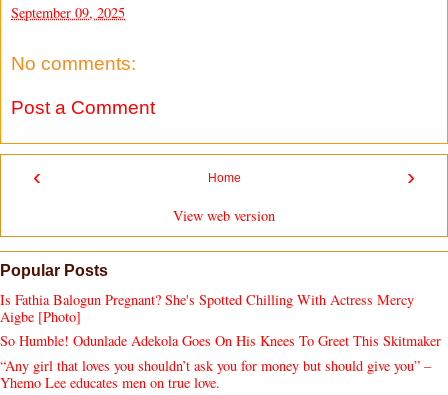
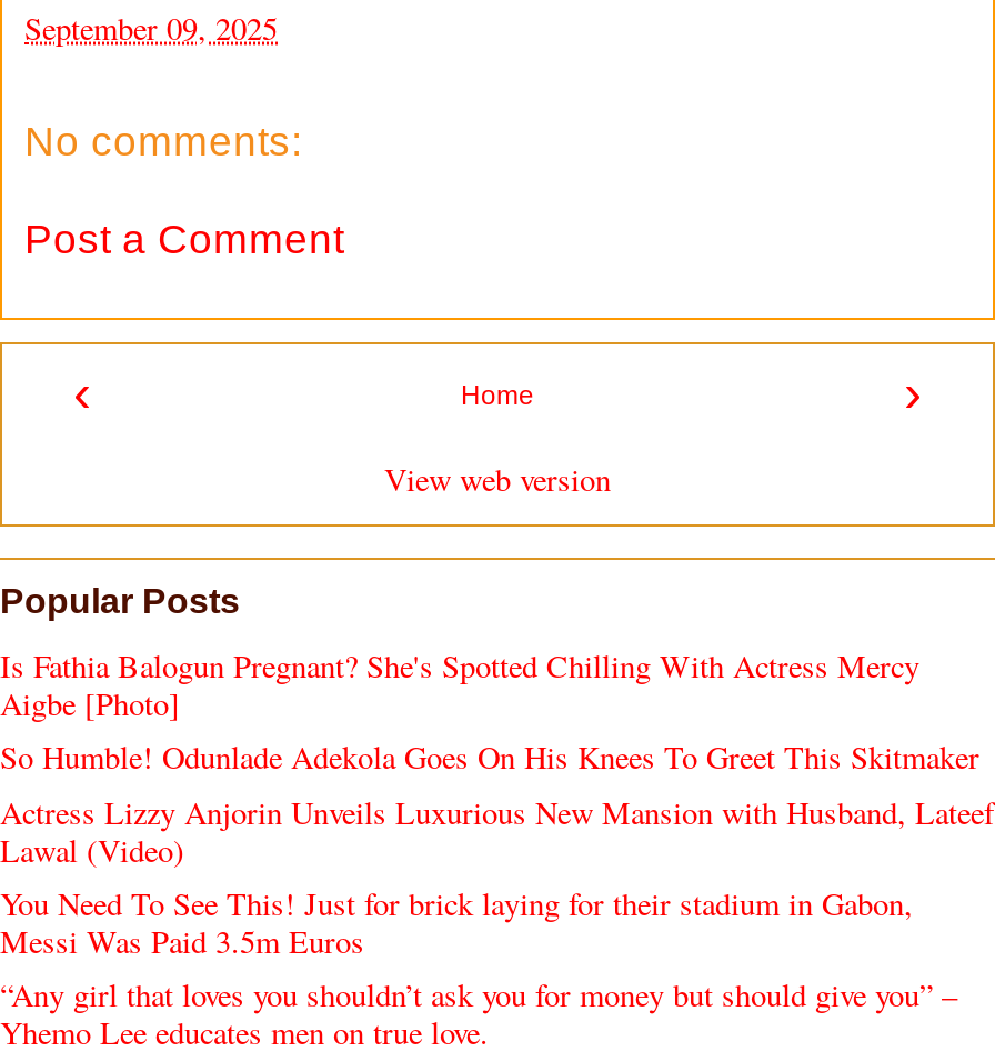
none -> [0,790,995,962] Actress Lizzy Anjorin Unveils Luxurious New Mansion with Husband, Lateef | Lawal (Video) | You Need To See This! Just for brick laying for their stadium in Gabon, | Messi Was Paid 3.5m Euros

